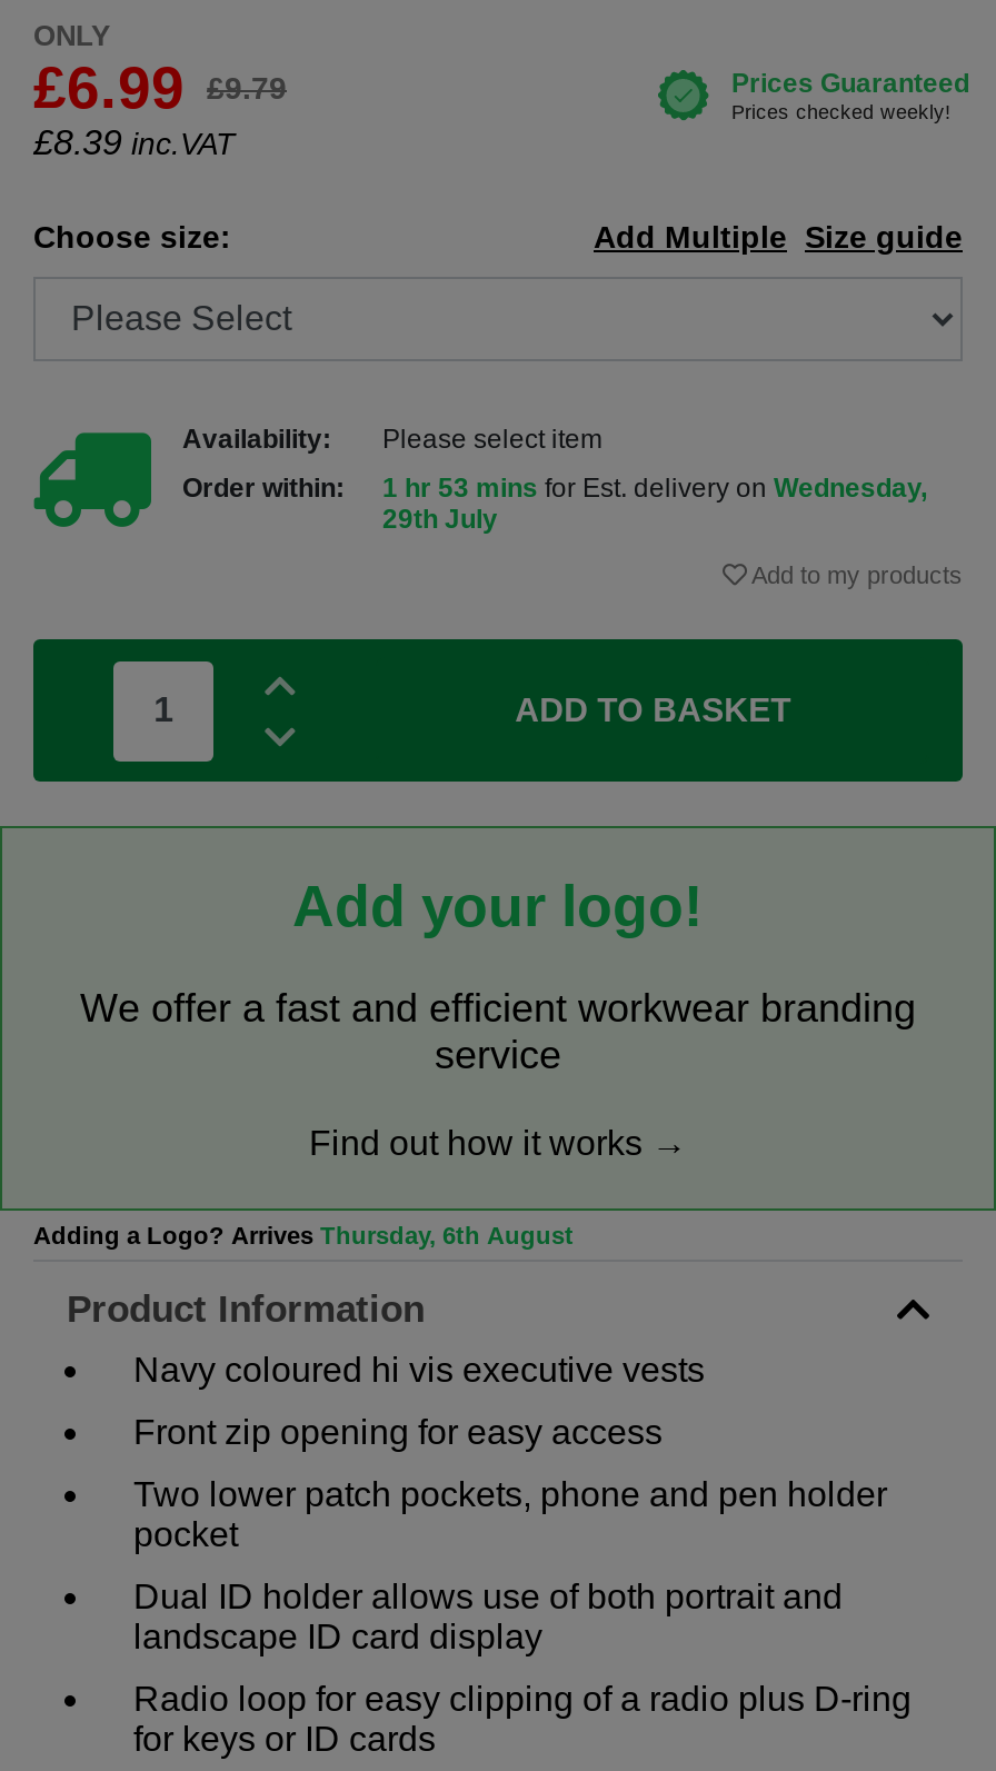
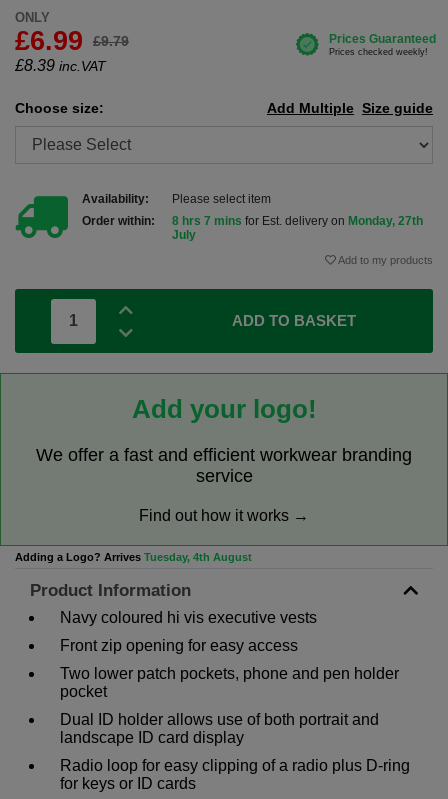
[382,473,927,536] 1 hr 53 mins for Est. delivery on Wednesday, | 29th July -> [172,214,423,242] 8 hrs 7 mins for Est. delivery on Monday, 27th | July
[33,1223,574,1249] Adding a Logo? Arrives Thursday, 6th August -> [15,551,252,563] Adding a Logo? Arrives Tuesday, 4th August

